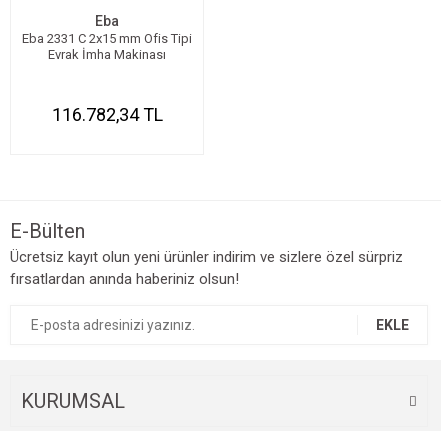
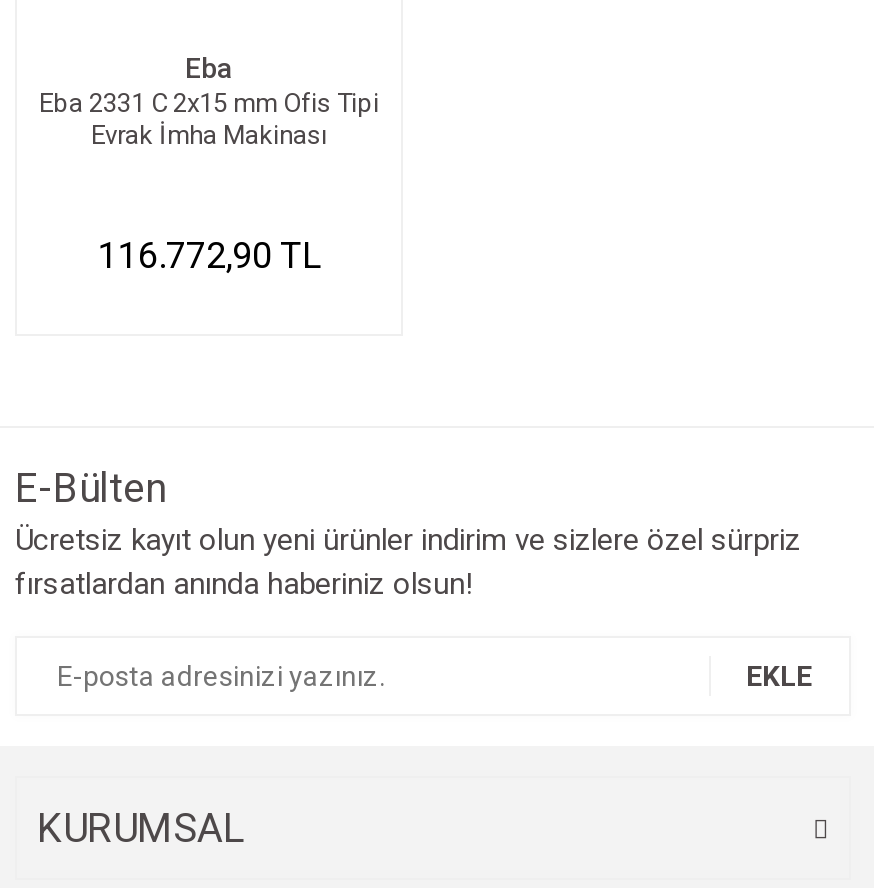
[51,103,162,124] 116.782,34 TL -> [98,233,320,275] 116.772,90 TL

